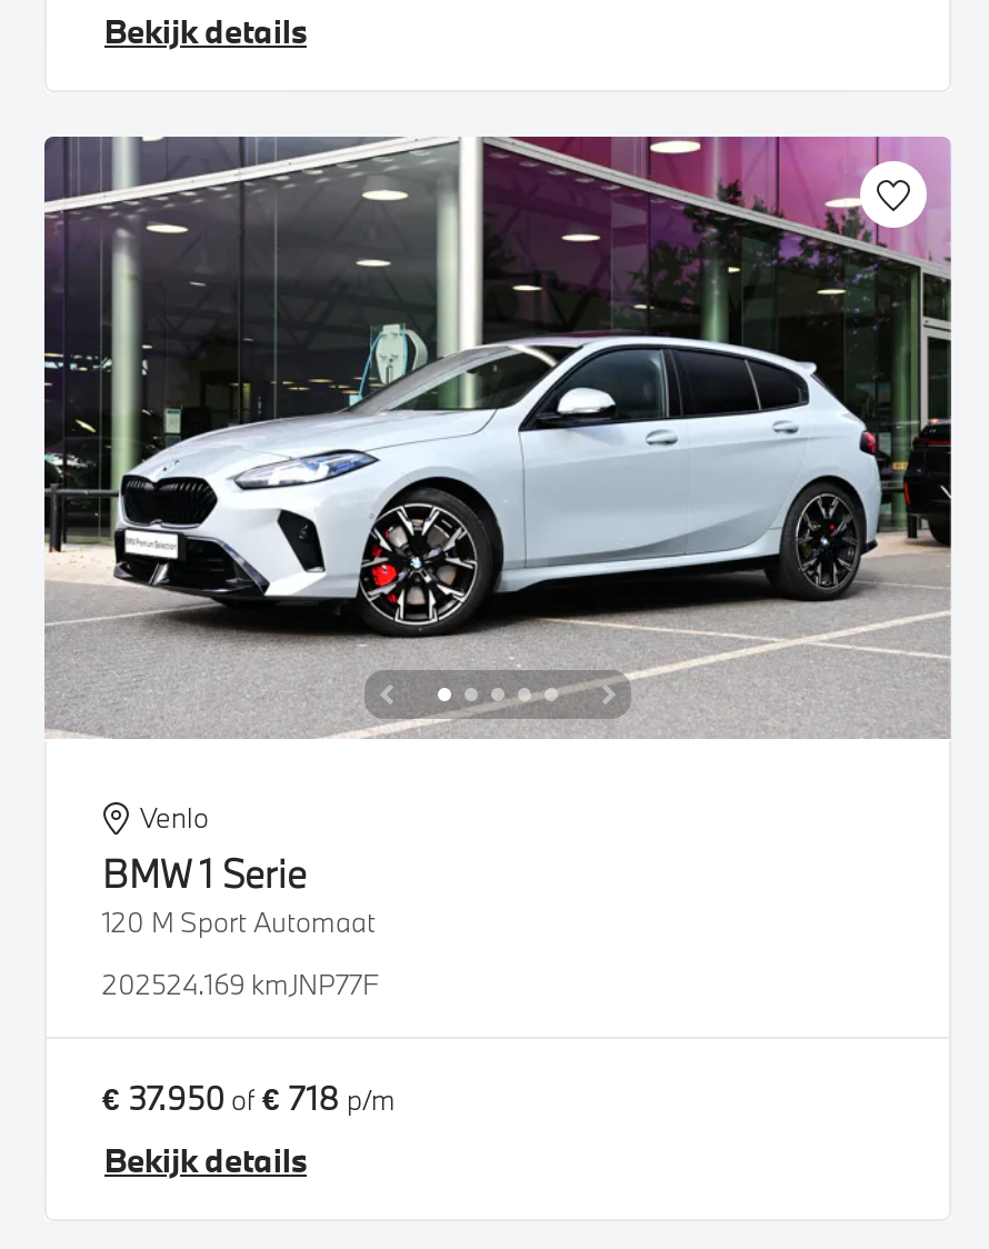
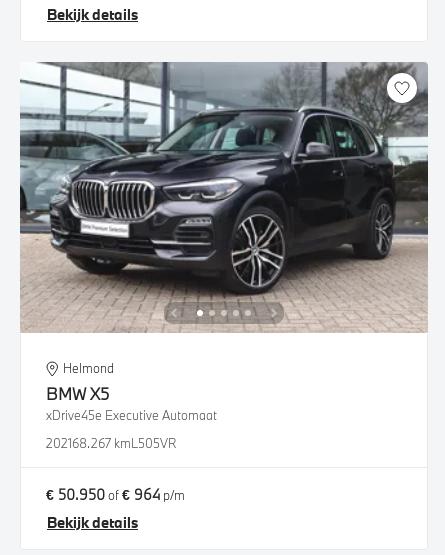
[42,134,953,939] [image] | Venlo | BMW 1 Serie | 120 M Sport Automaat -> [19,62,428,423] [image] | Helmond | BMW X5 | xDrive45e Executive Automaat
[102,966,380,1002] 202524.169 km JNP77F -> [46,435,176,451] 202168.267 km L505VR
[102,1077,396,1119] € 37.950 of € 718 p/m -> [46,485,185,504] € 50.950 of € 964 p/m

